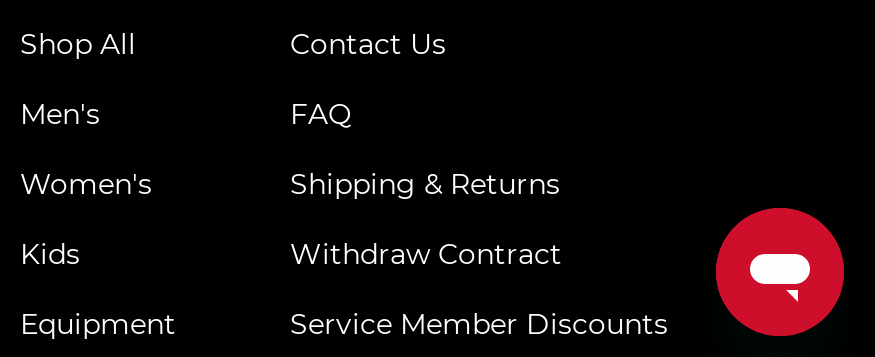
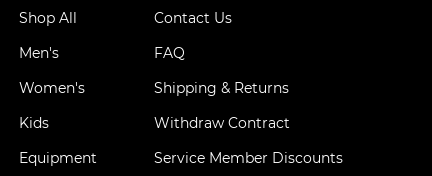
[714,206,846,338] [image] -> none

